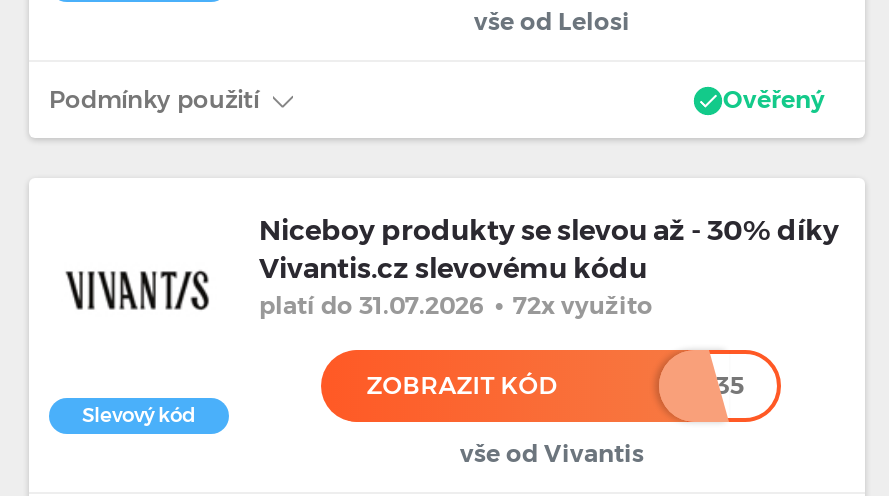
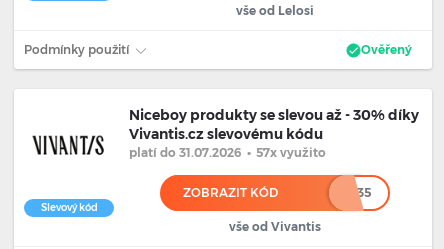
[259,290,653,320] platí do 31.07.2026 • 72x využito -> [129,145,326,160] platí do 31.07.2026 • 57x využito

